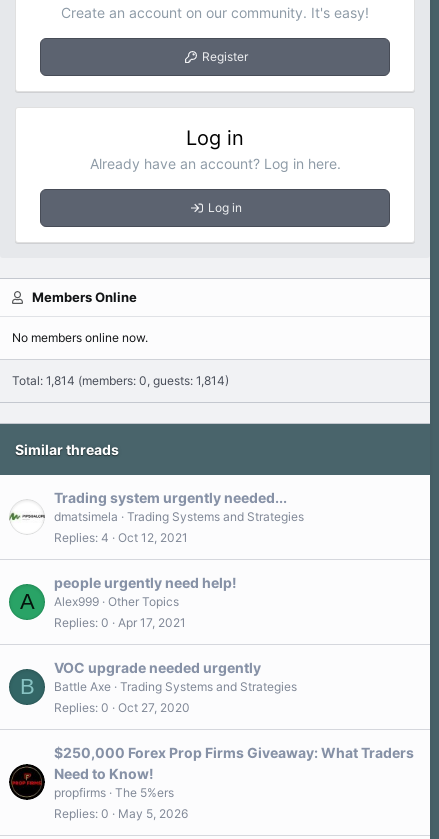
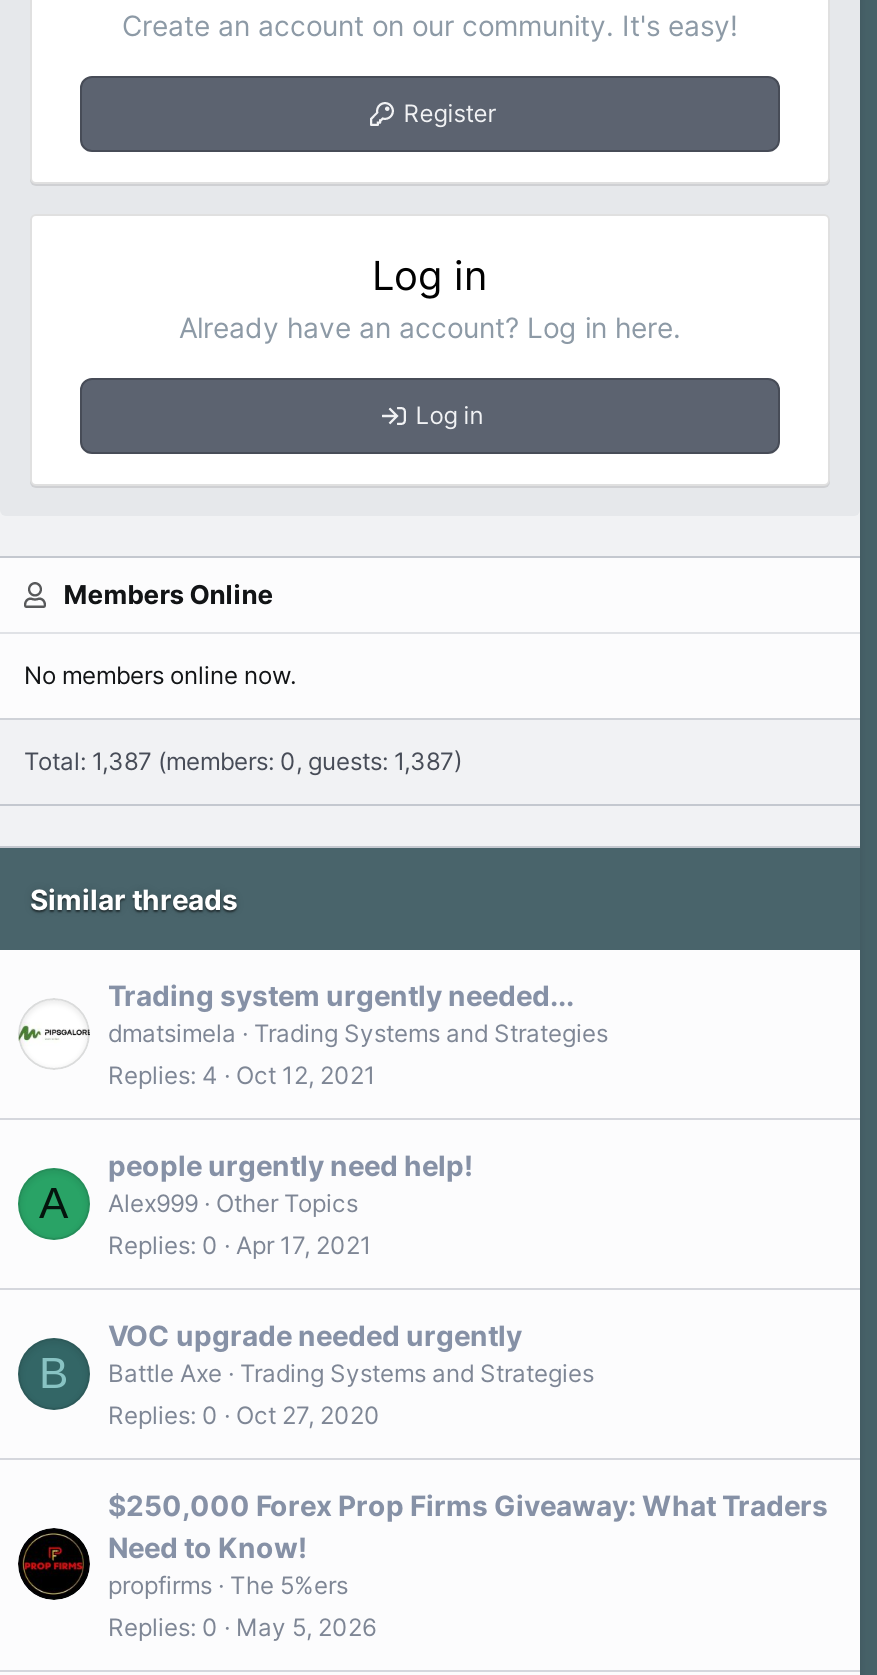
[12,373,229,388] Total: 1,814 (members: 0, guests: 1,814) -> [24,746,462,776] Total: 1,387 (members: 0, guests: 1,387)

